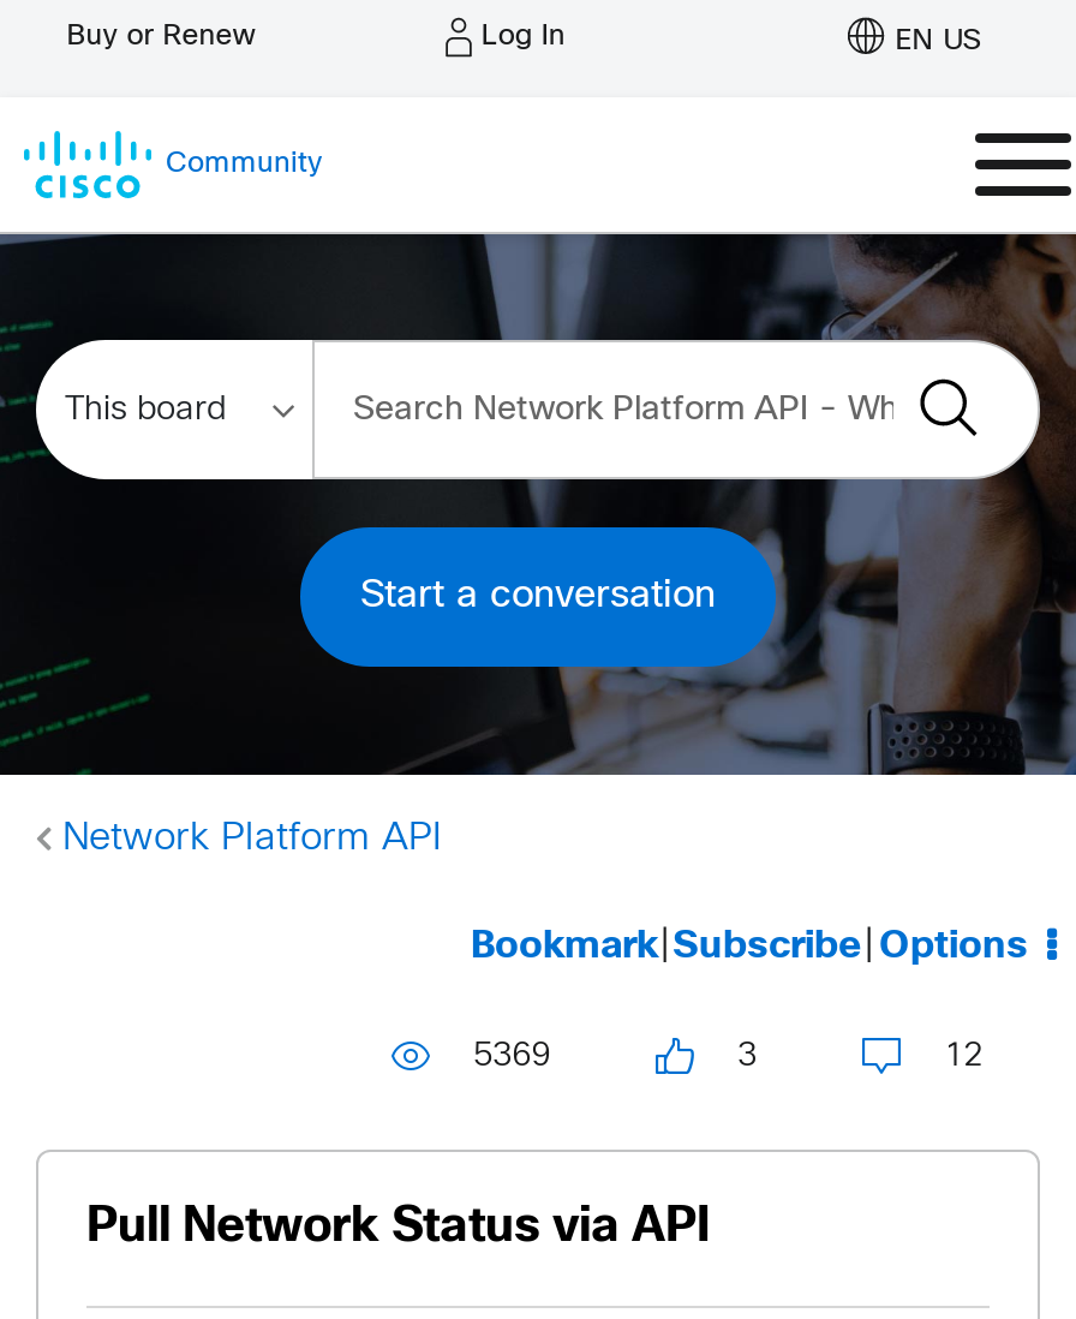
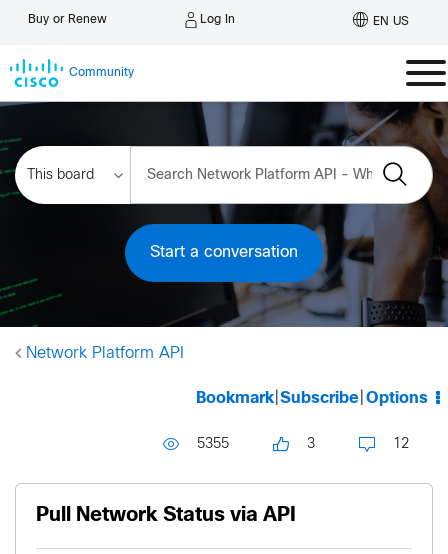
[473,1042,550,1073] 5369 -> [197,438,229,451] 5355

